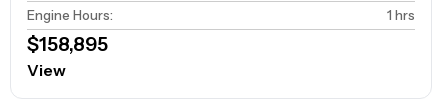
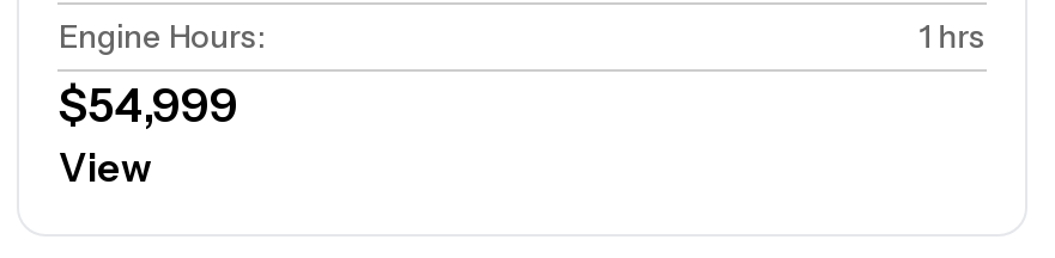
[27,32,108,56] $158,895 -> [58,77,238,135] $54,999

